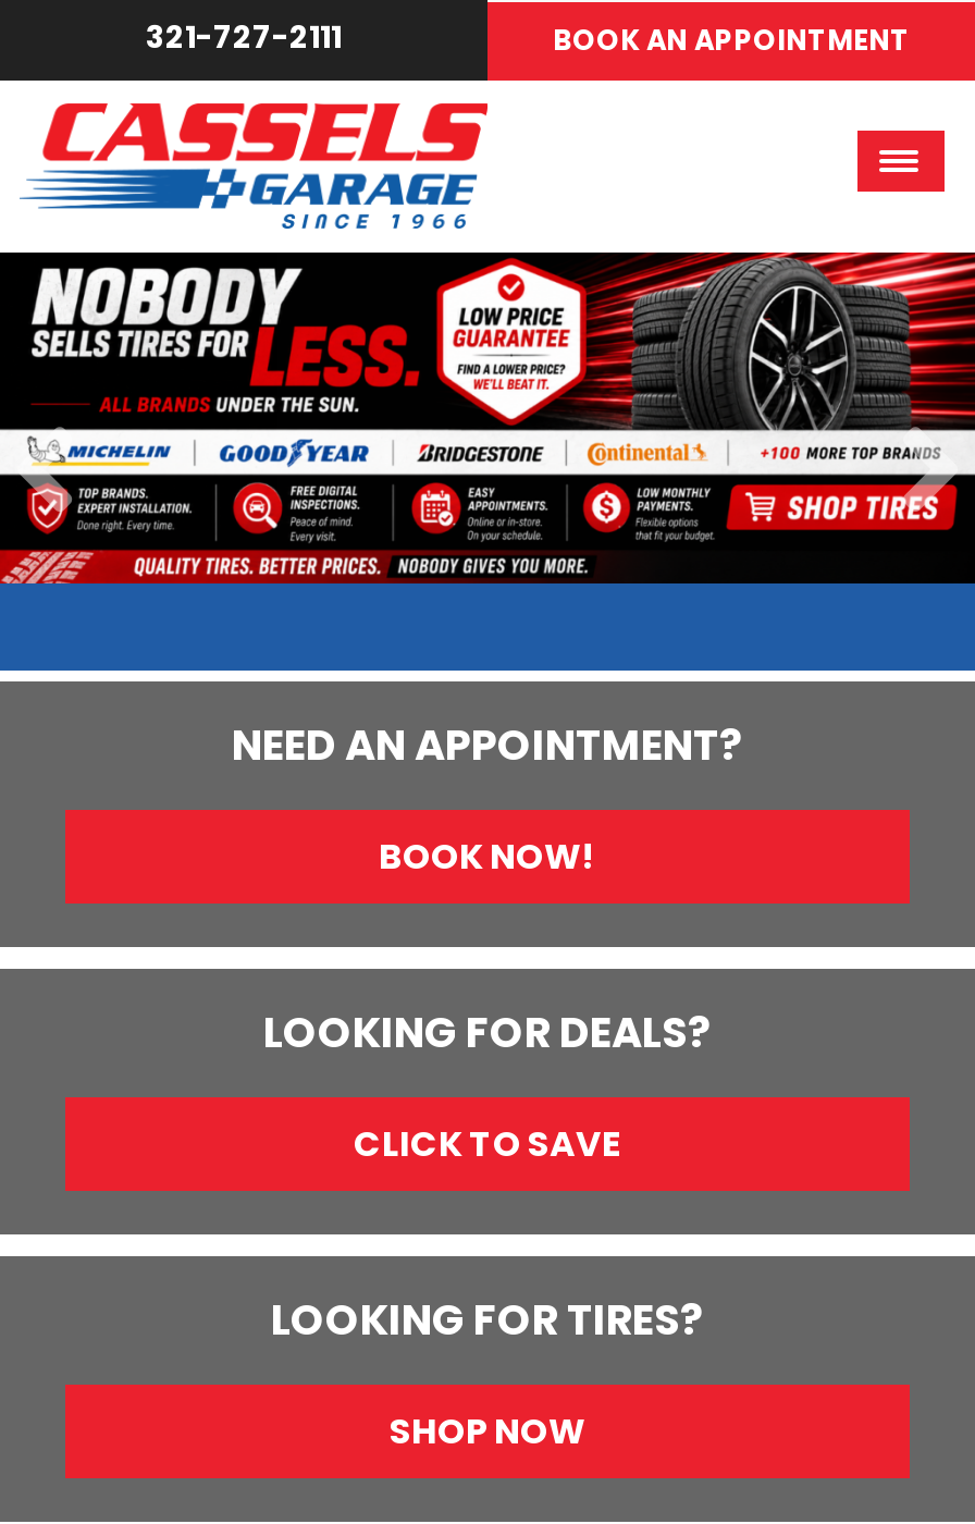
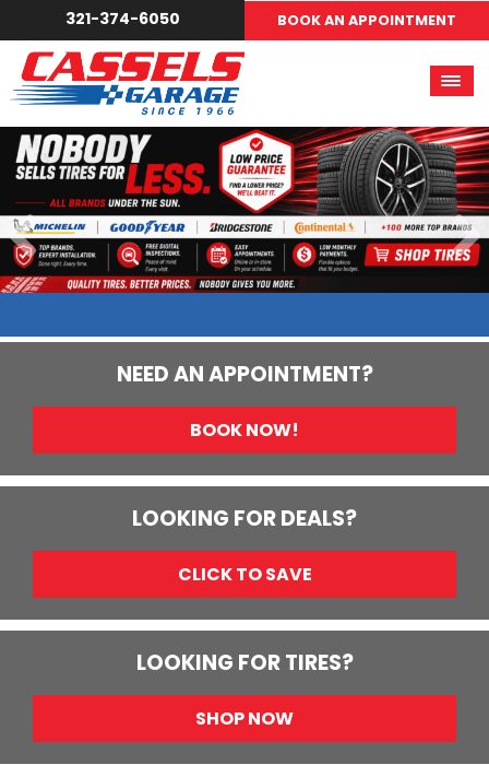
[146,15,342,59] 321-727-2111 -> [65,8,180,30] 321-374-6050

